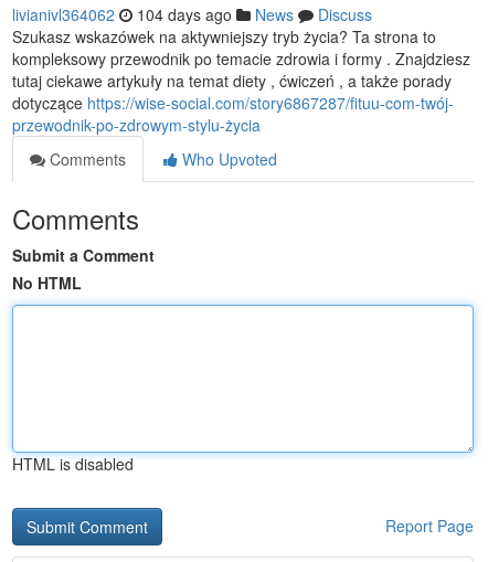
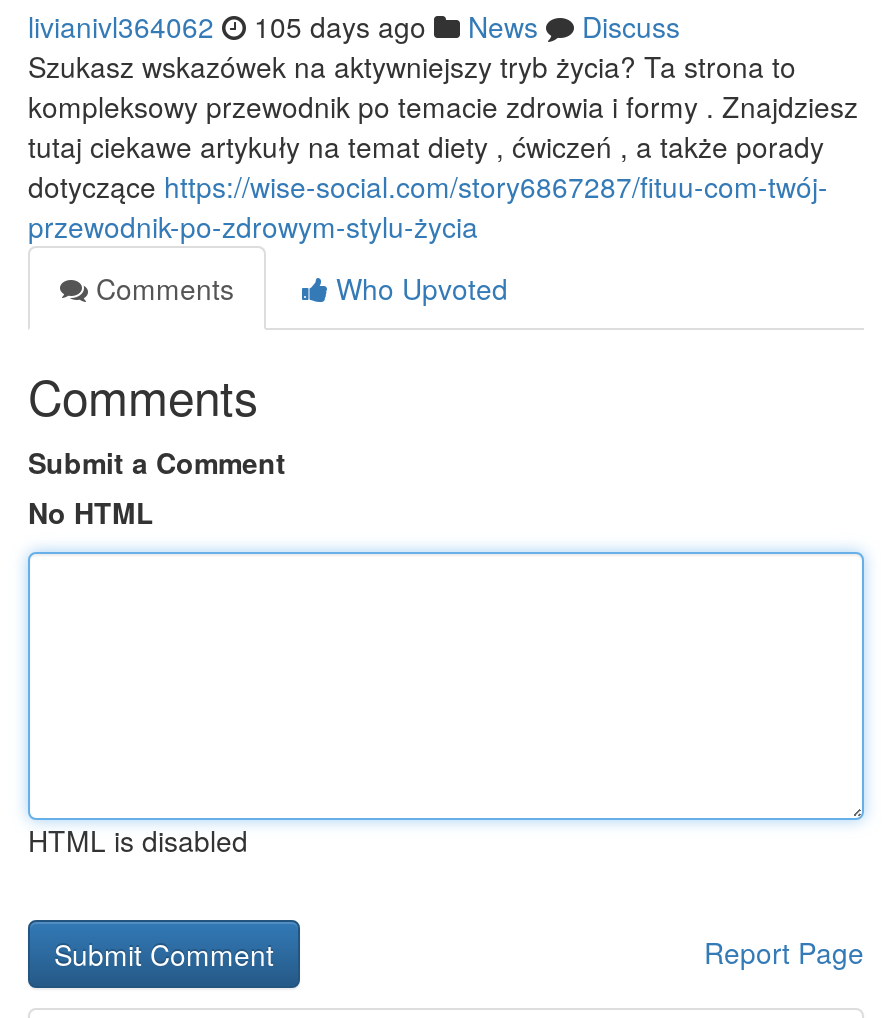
[12,3,372,25] livianivl364062 104 days ago News Discuss -> [28,6,680,46] livianivl364062 105 days ago News Discuss

